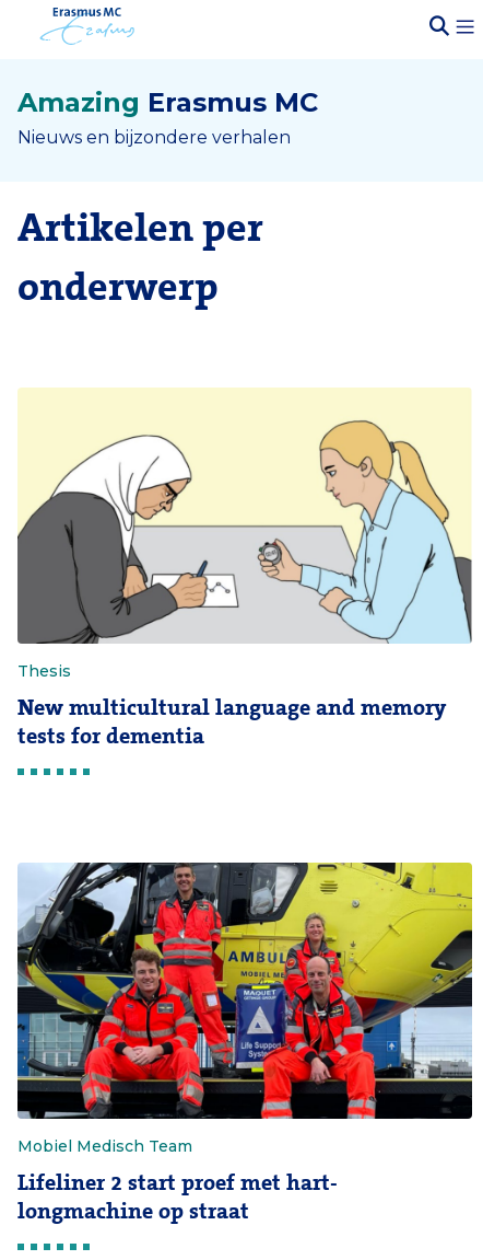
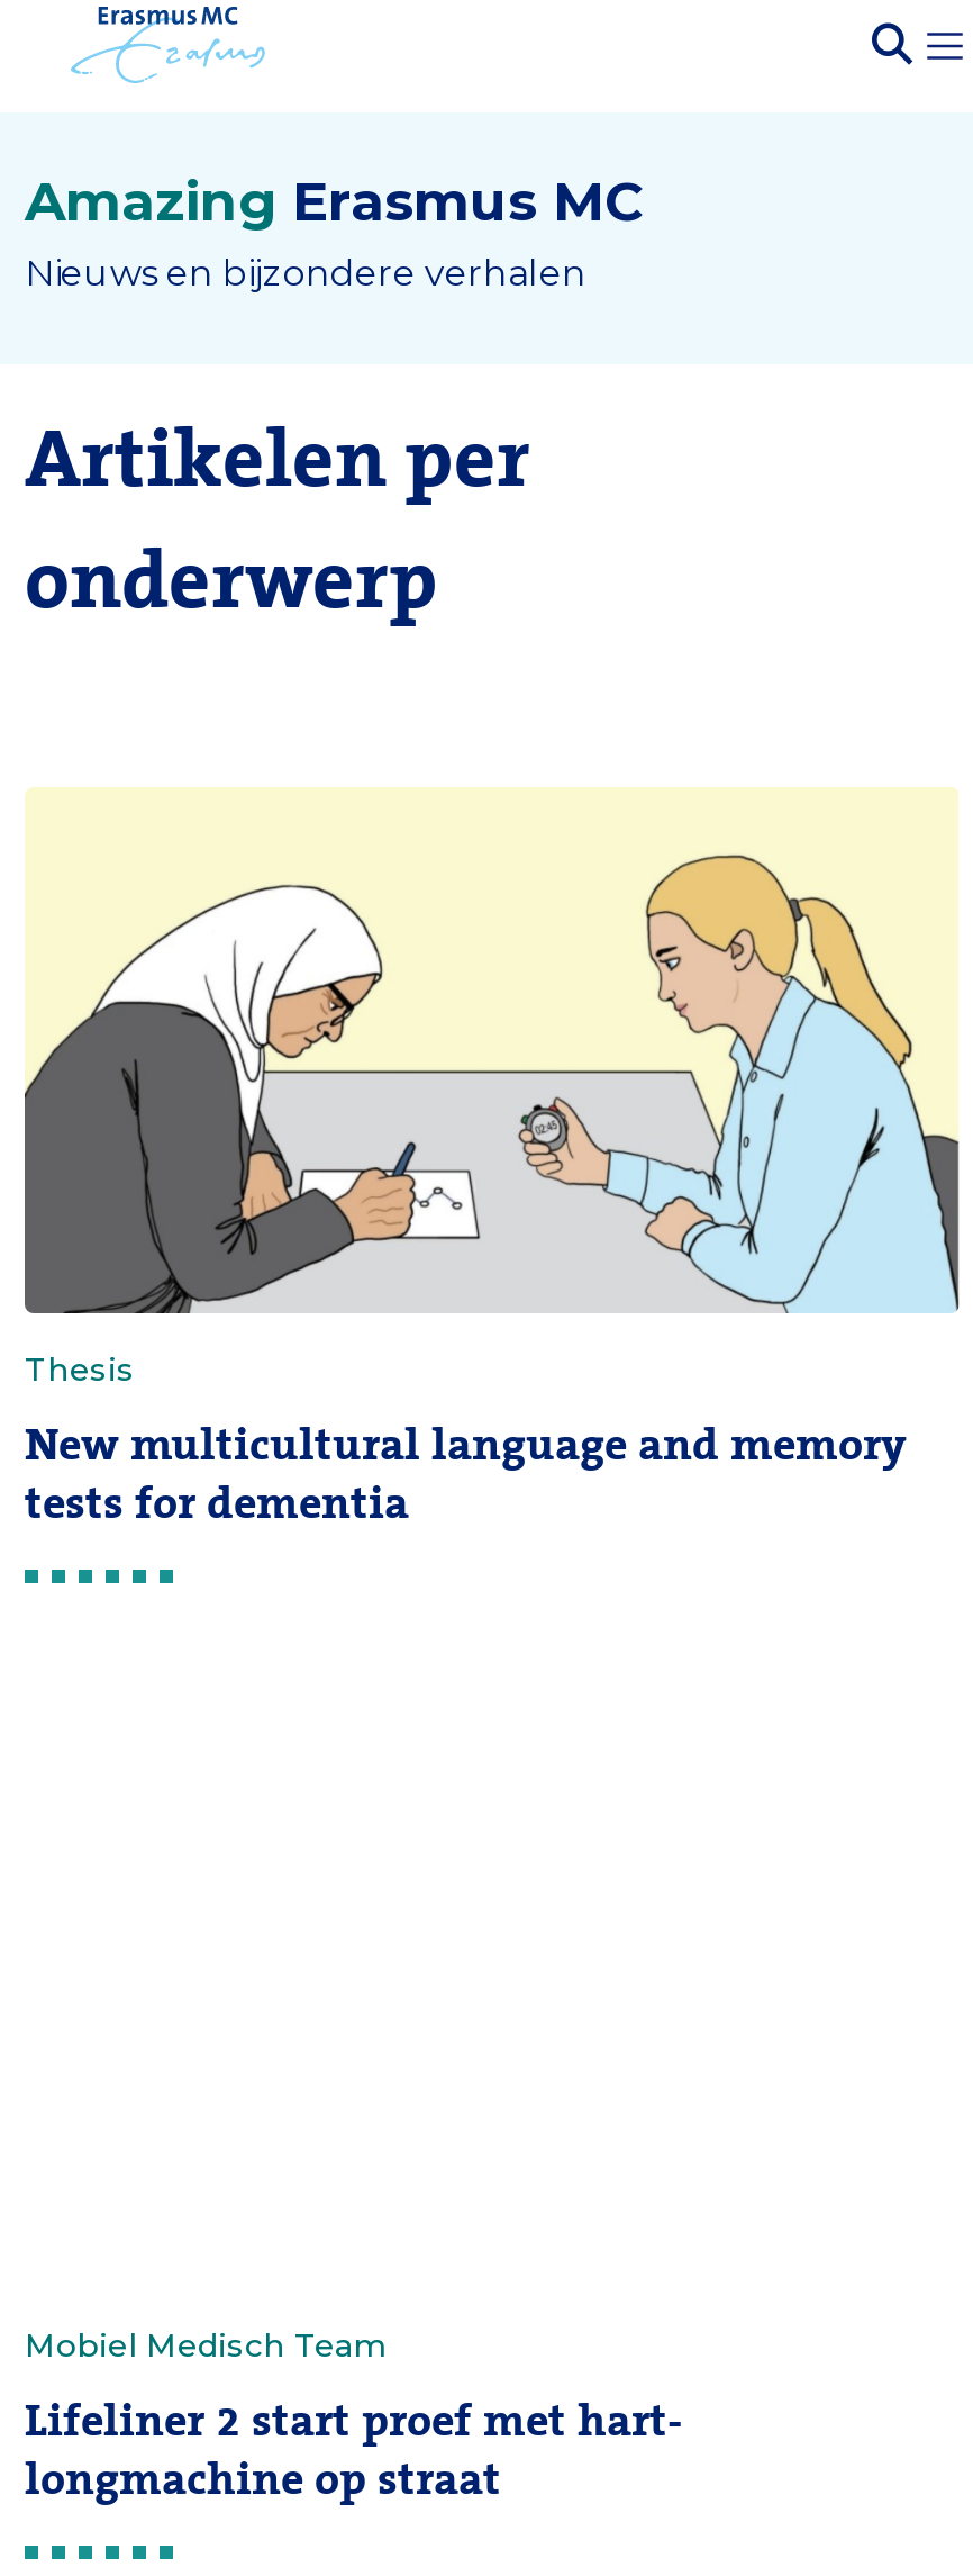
[16,862,473,1120] [image] -> none

